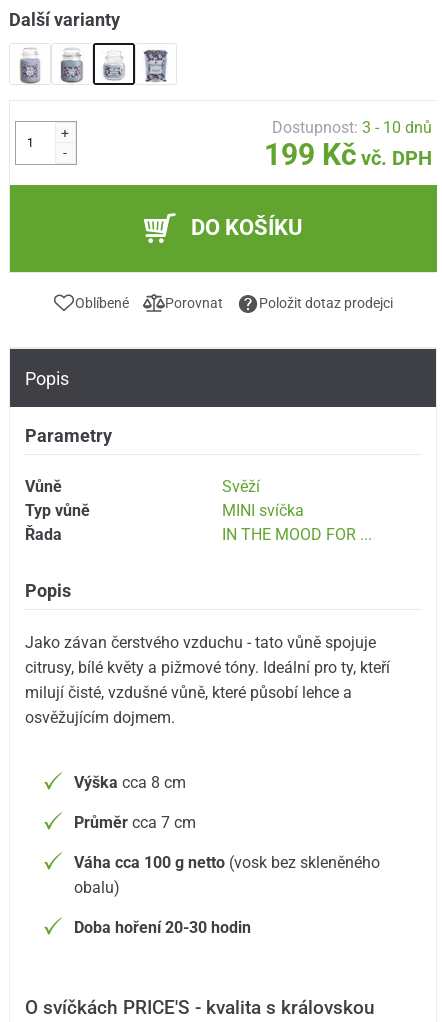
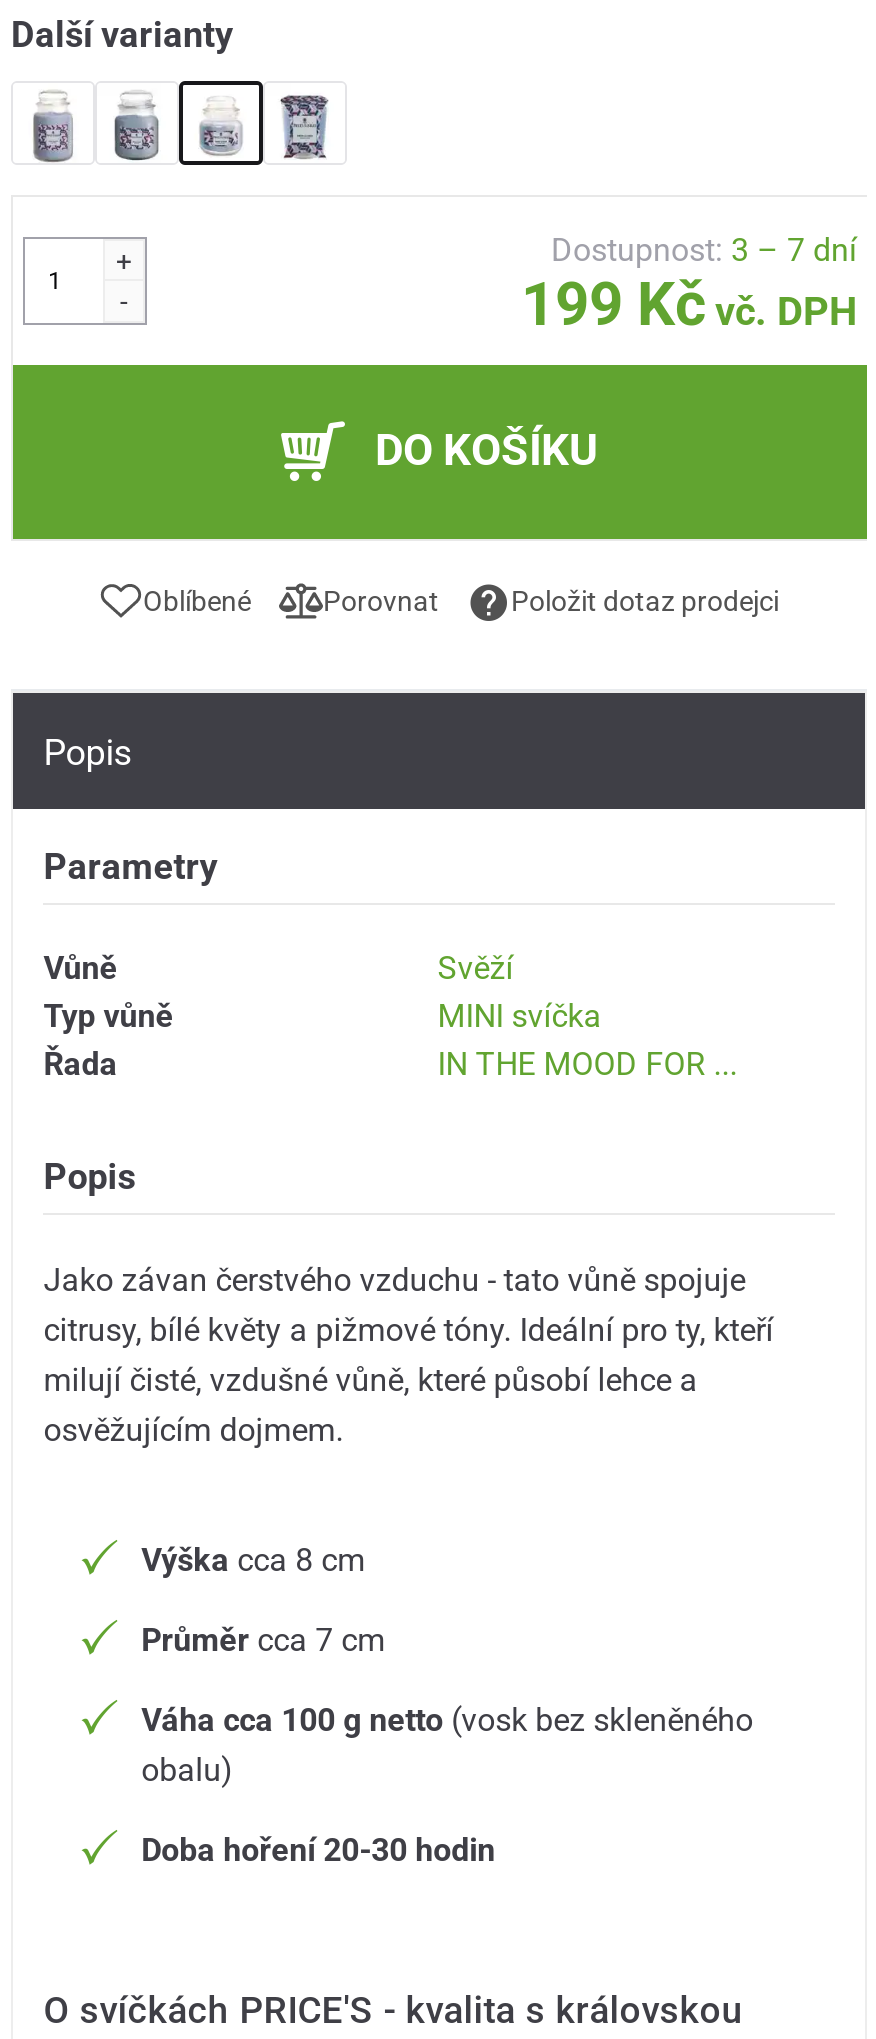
[272,118,432,137] Dostupnost: 3 - 10 dnů -> [551,231,857,269] Dostupnost: 3 – 7 dní

